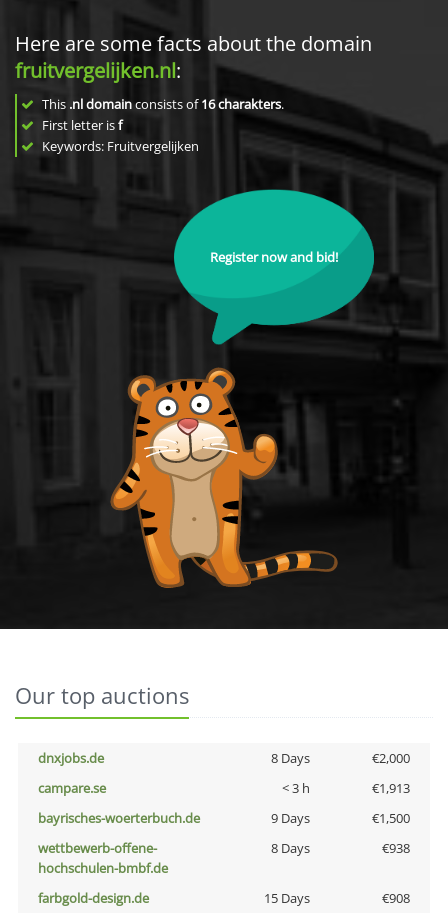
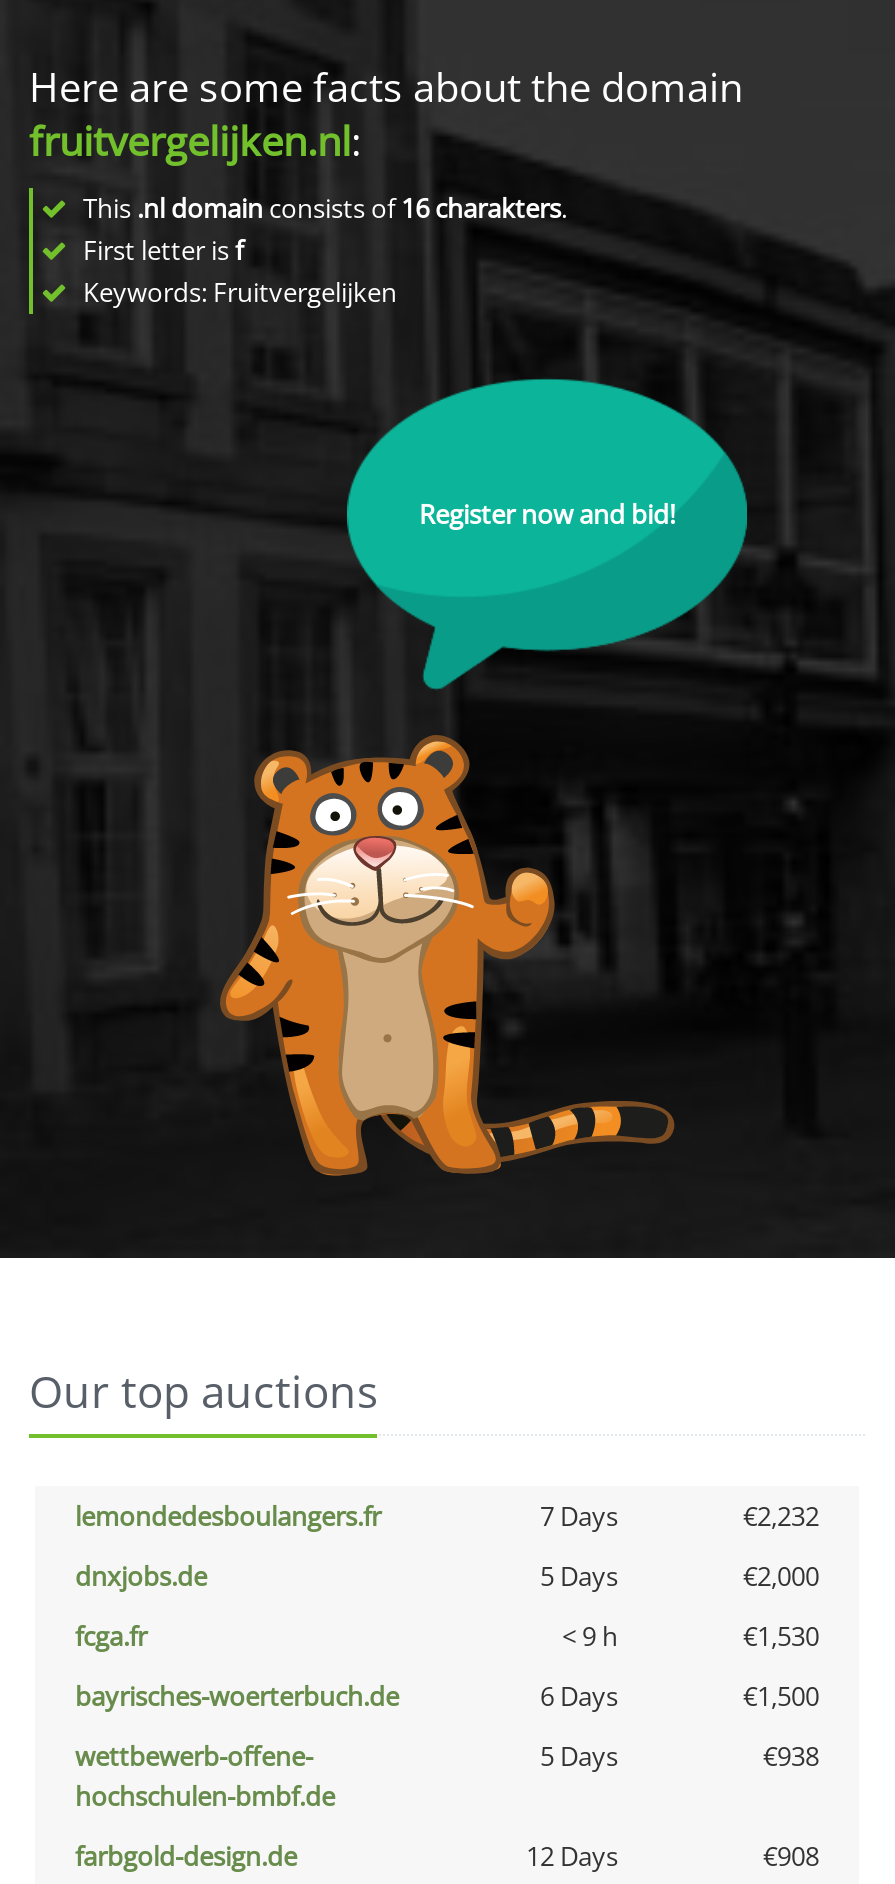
none -> [75,1498,819,1534] lemondedesboulangers.fr | 7 Days | €2,232
[270,749,309,767] 8 Days -> [540,1558,618,1594] 5 Days
[38,779,410,797] campare.se | < 3 h | €1,913 -> [75,1618,819,1654] fcga.fr | < 9 h | €1,530
[270,809,309,827] 9 Days -> [540,1678,618,1714] 6 Days
[270,839,309,857] 8 Days -> [540,1738,618,1774] 5 Days
[263,889,309,907] 15 Days -> [526,1838,618,1874] 12 Days

